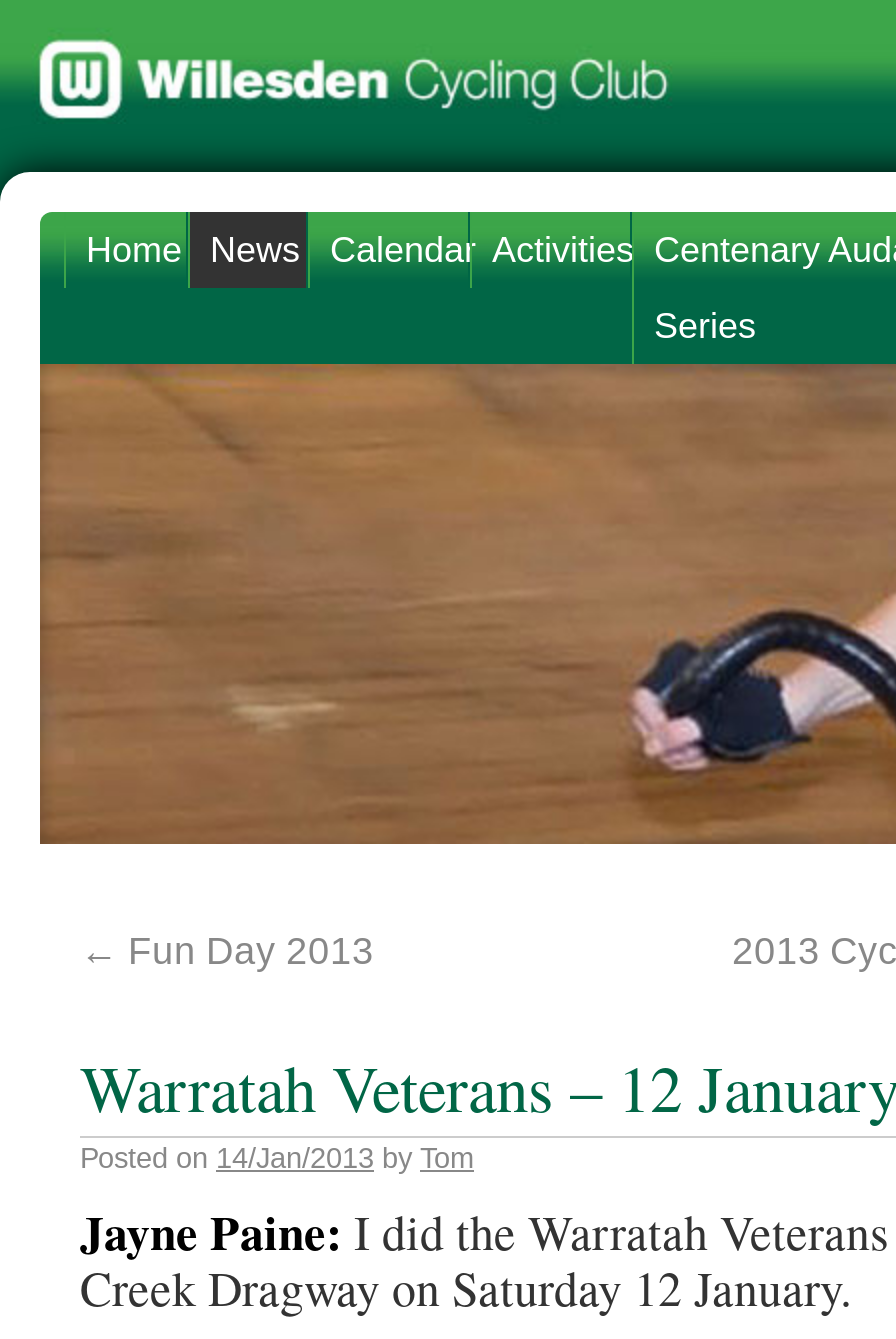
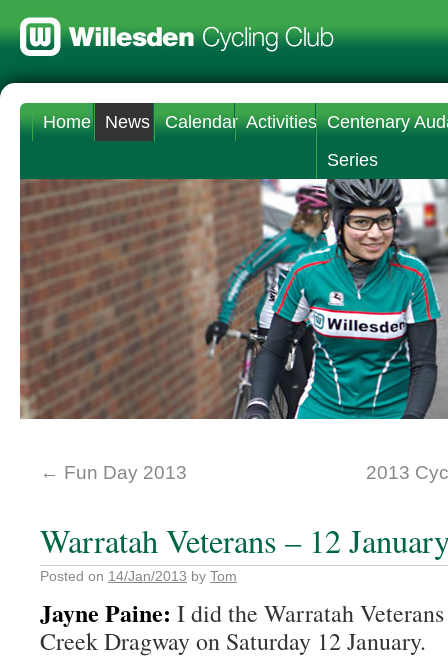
[42,362,890,846] [image] -> [20,178,445,420] [image]

